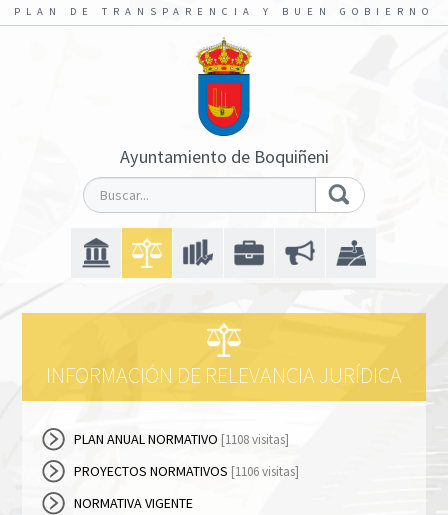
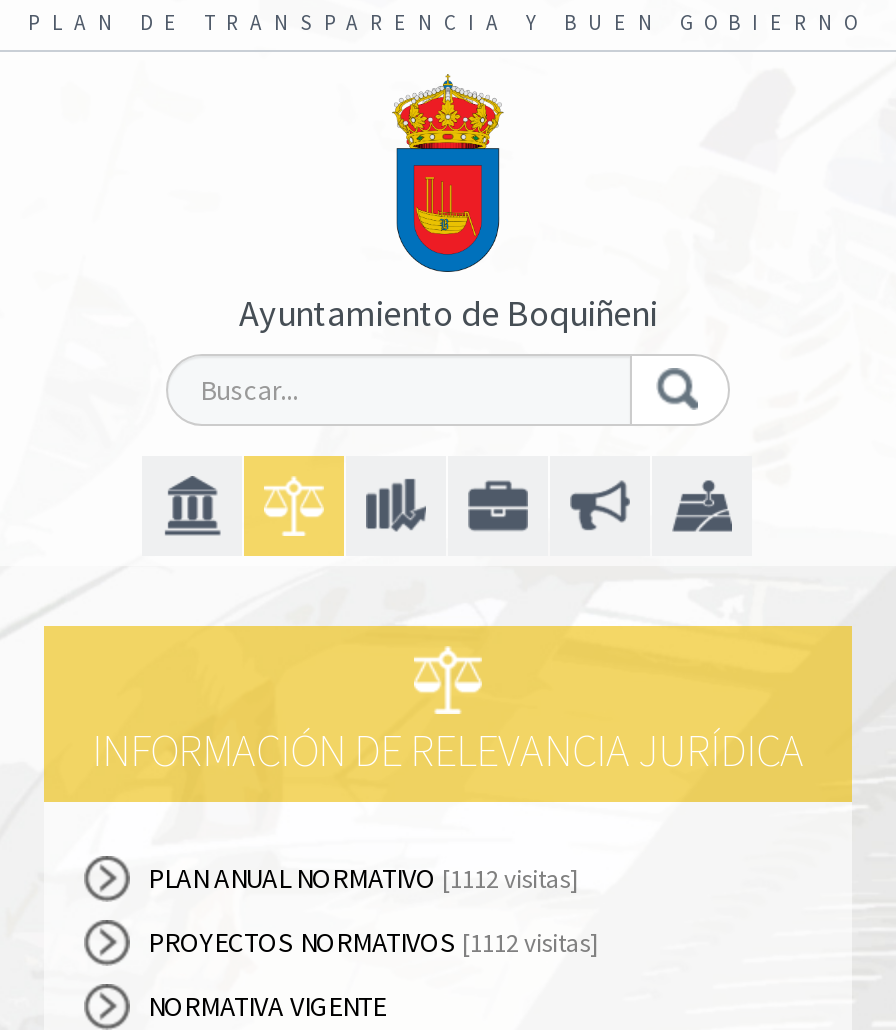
[74,430,289,448] PLAN ANUAL NORMATIVO [1108 visitas] -> [148,860,578,896] PLAN ANUAL NORMATIVO [1112 visitas]
[74,462,299,480] PROYECTOS NORMATIVOS [1106 visitas] -> [148,924,598,960] PROYECTOS NORMATIVOS [1112 visitas]

